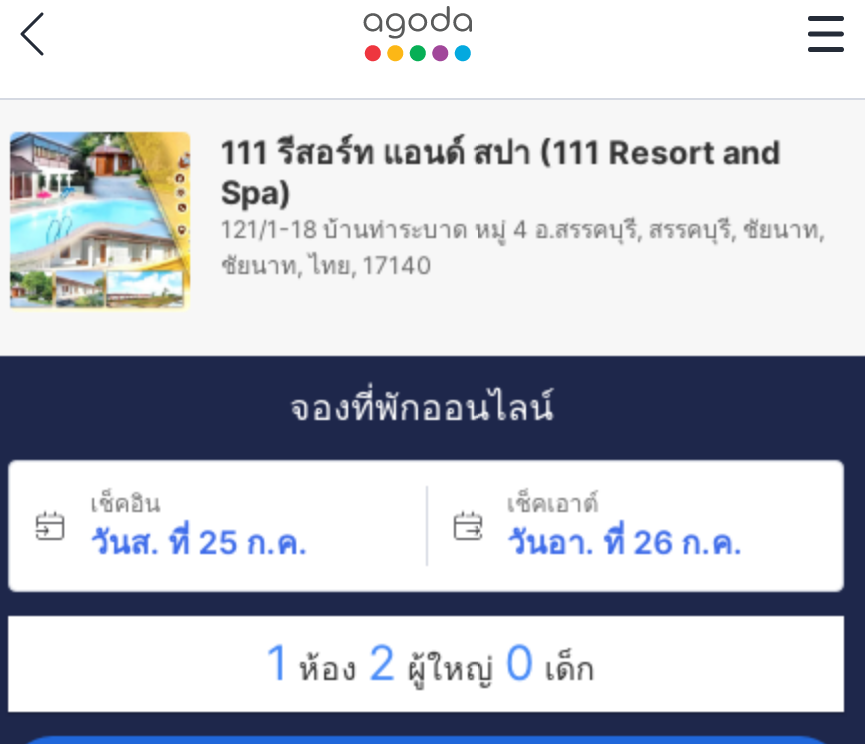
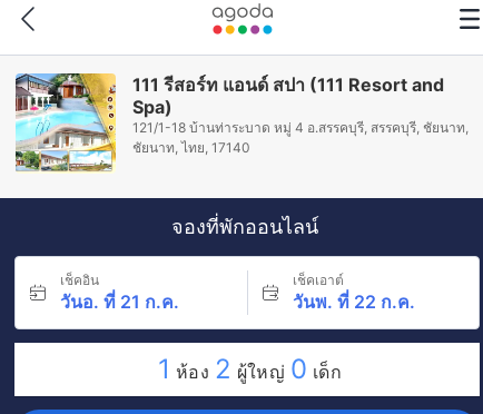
[90,522,308,562] วันส. ที่ 25 ก.ค. -> [60,290,179,313] วันอ. ที่ 21 ก.ค.
[507,522,743,562] วันอา. ที่ 26 ก.ค. -> [292,290,415,313] วันพ. ที่ 22 ก.ค.

